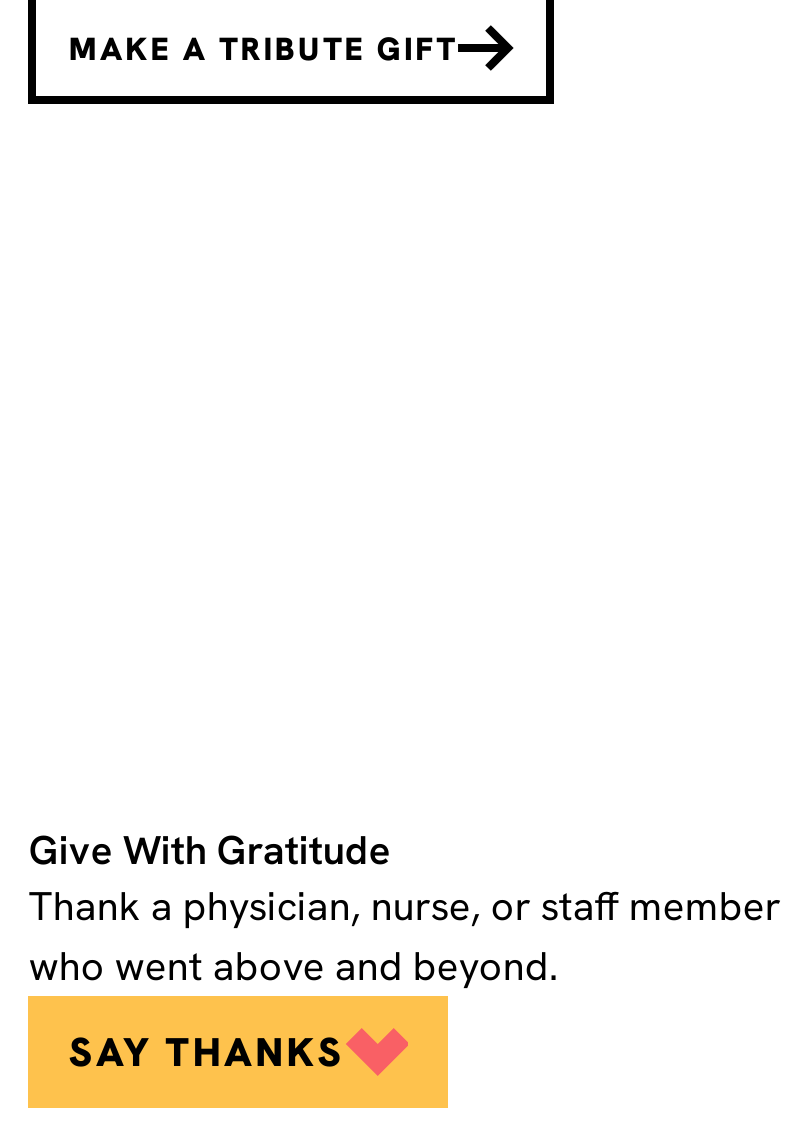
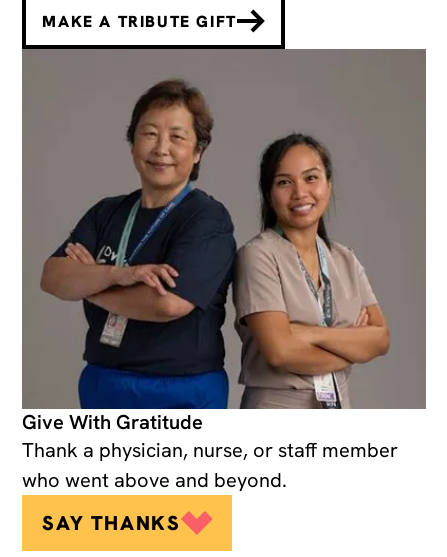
none -> [21,48,427,410] [image]

